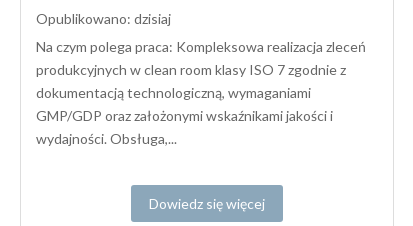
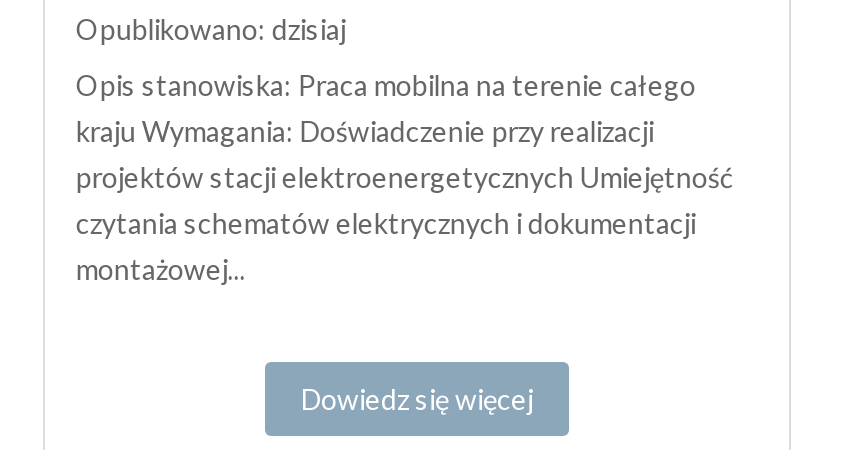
[36,38,366,147] Na czym polega praca: Kompleksowa realizacja zleceń | produkcyjnych w clean room klasy ISO 7 zgodnie z | dokumentacją technologiczną, wymaganiami | GMP/GDP oraz założonymi wskaźnikami jakości i | wydajności. Obsługa,... -> [76,69,734,287] Opis stanowiska: Praca mobilna na terenie całego | kraju Wymagania: Doświadczenie przy realizacji | projektów stacji elektroenergetycznych Umiejętność | czytania schematów elektrycznych i dokumentacji | montażowej...

